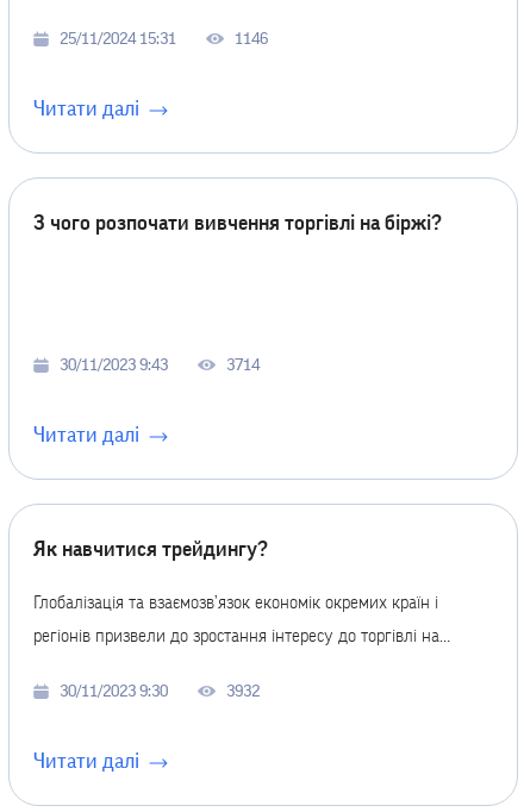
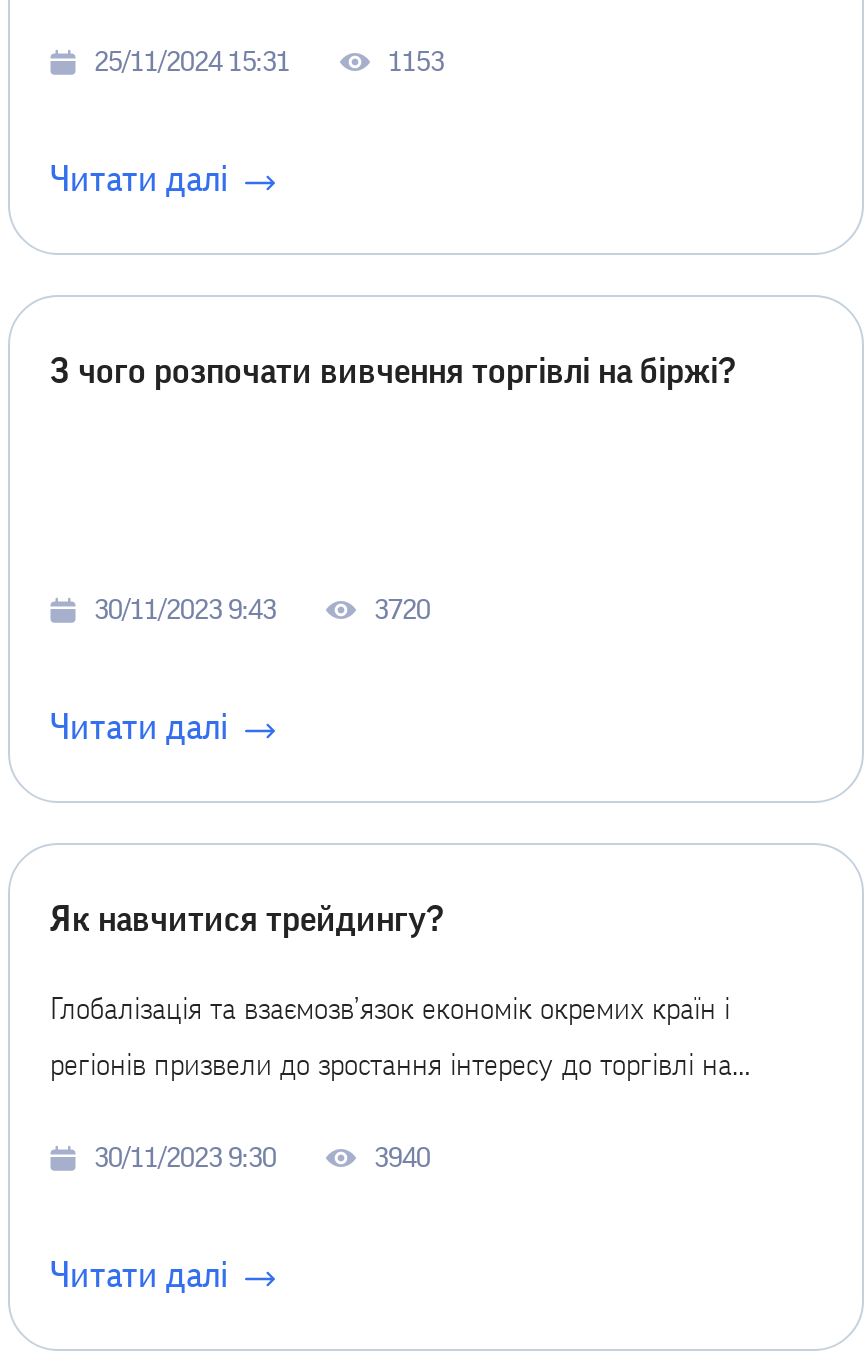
[235,31,268,48] 1146 -> [388,49,444,77] 1153
[226,357,260,374] 3714 -> [374,597,430,625] 3720
[226,683,260,700] 3932 -> [374,1145,430,1173] 3940

